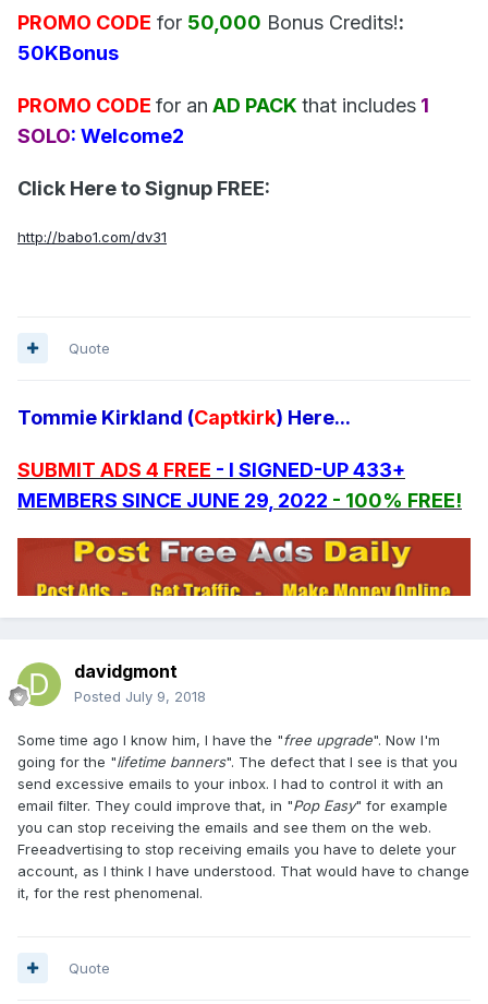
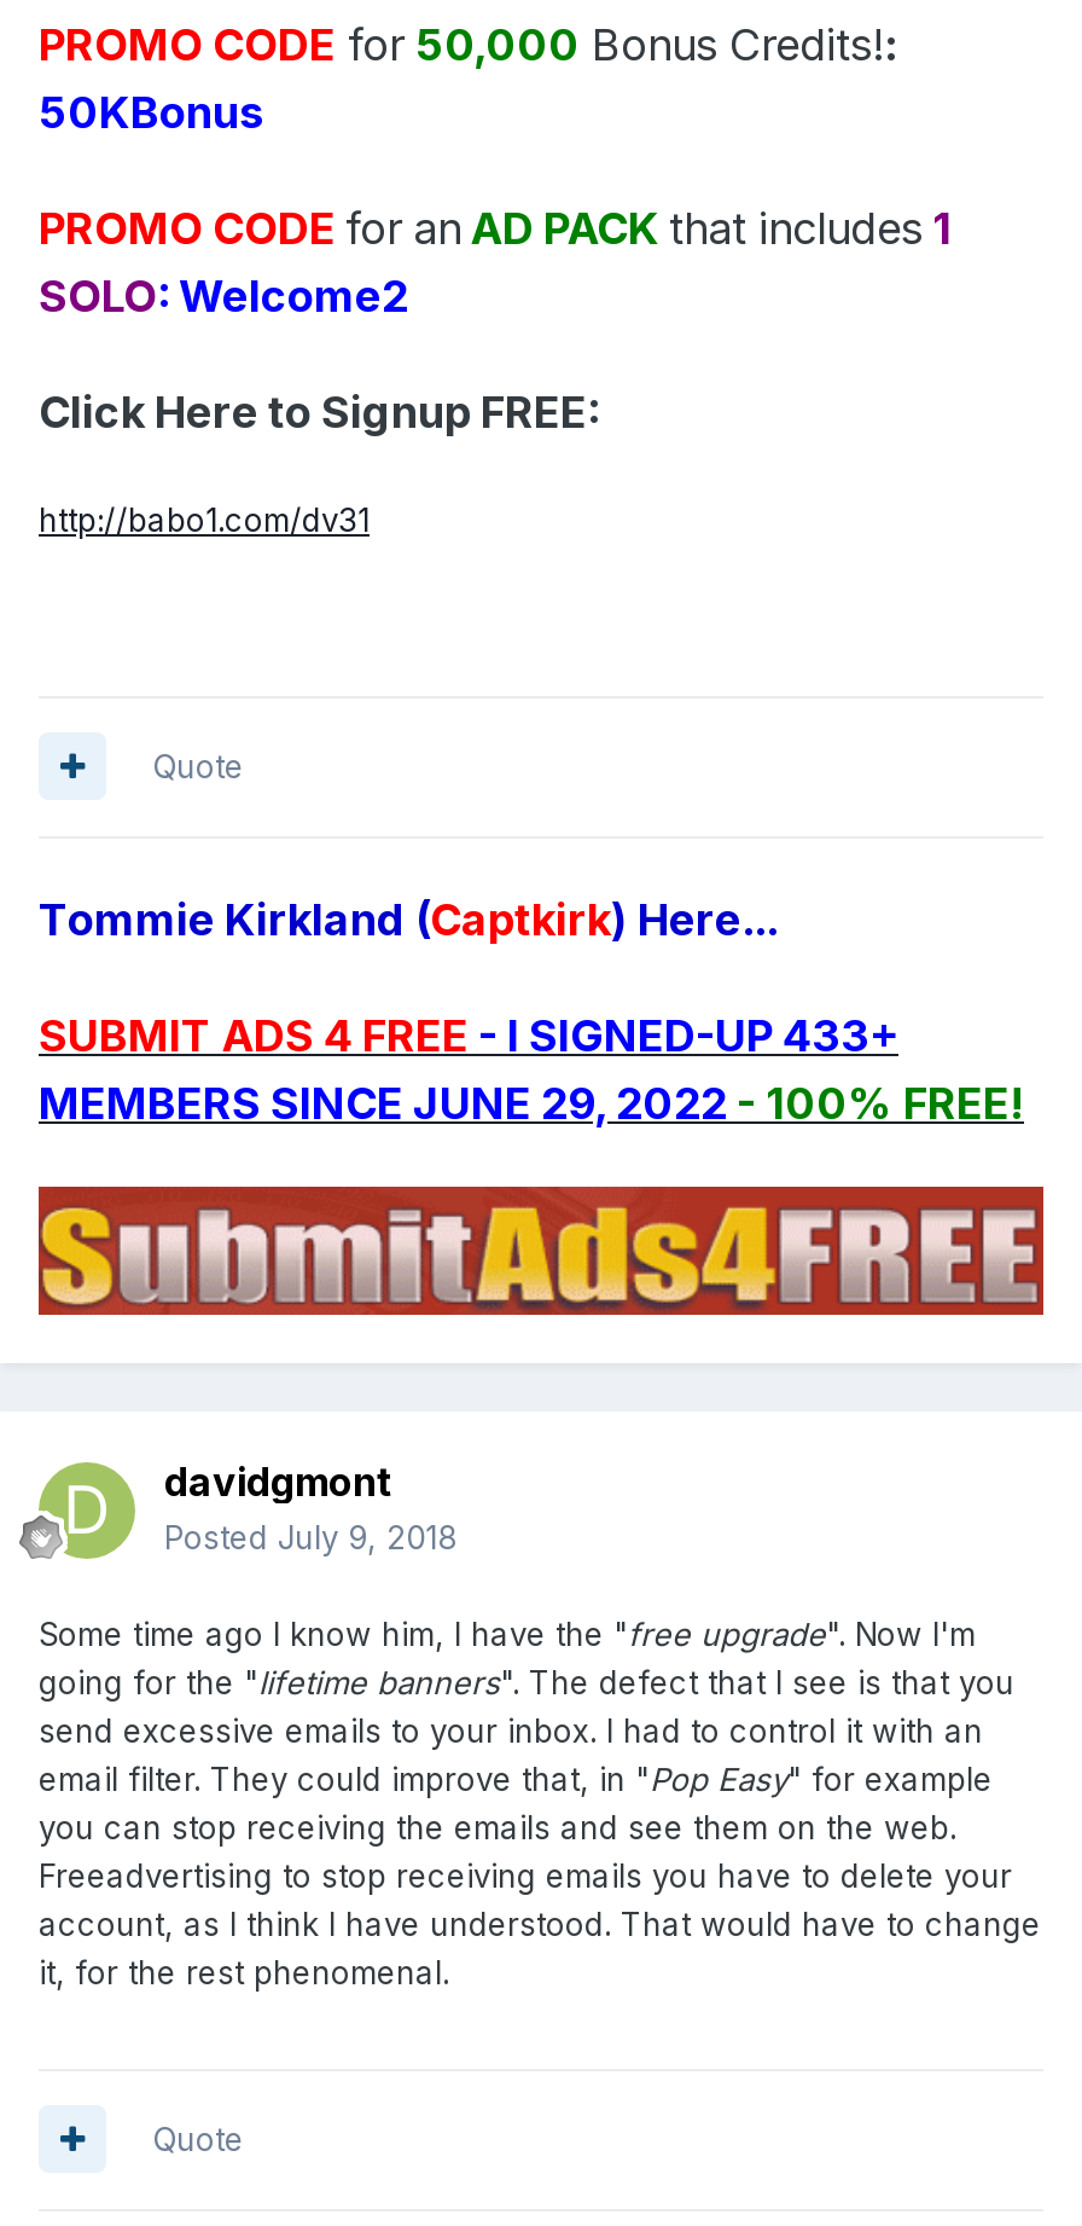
[19,540,468,597] [image] -> [39,1192,1039,1317] [image]

